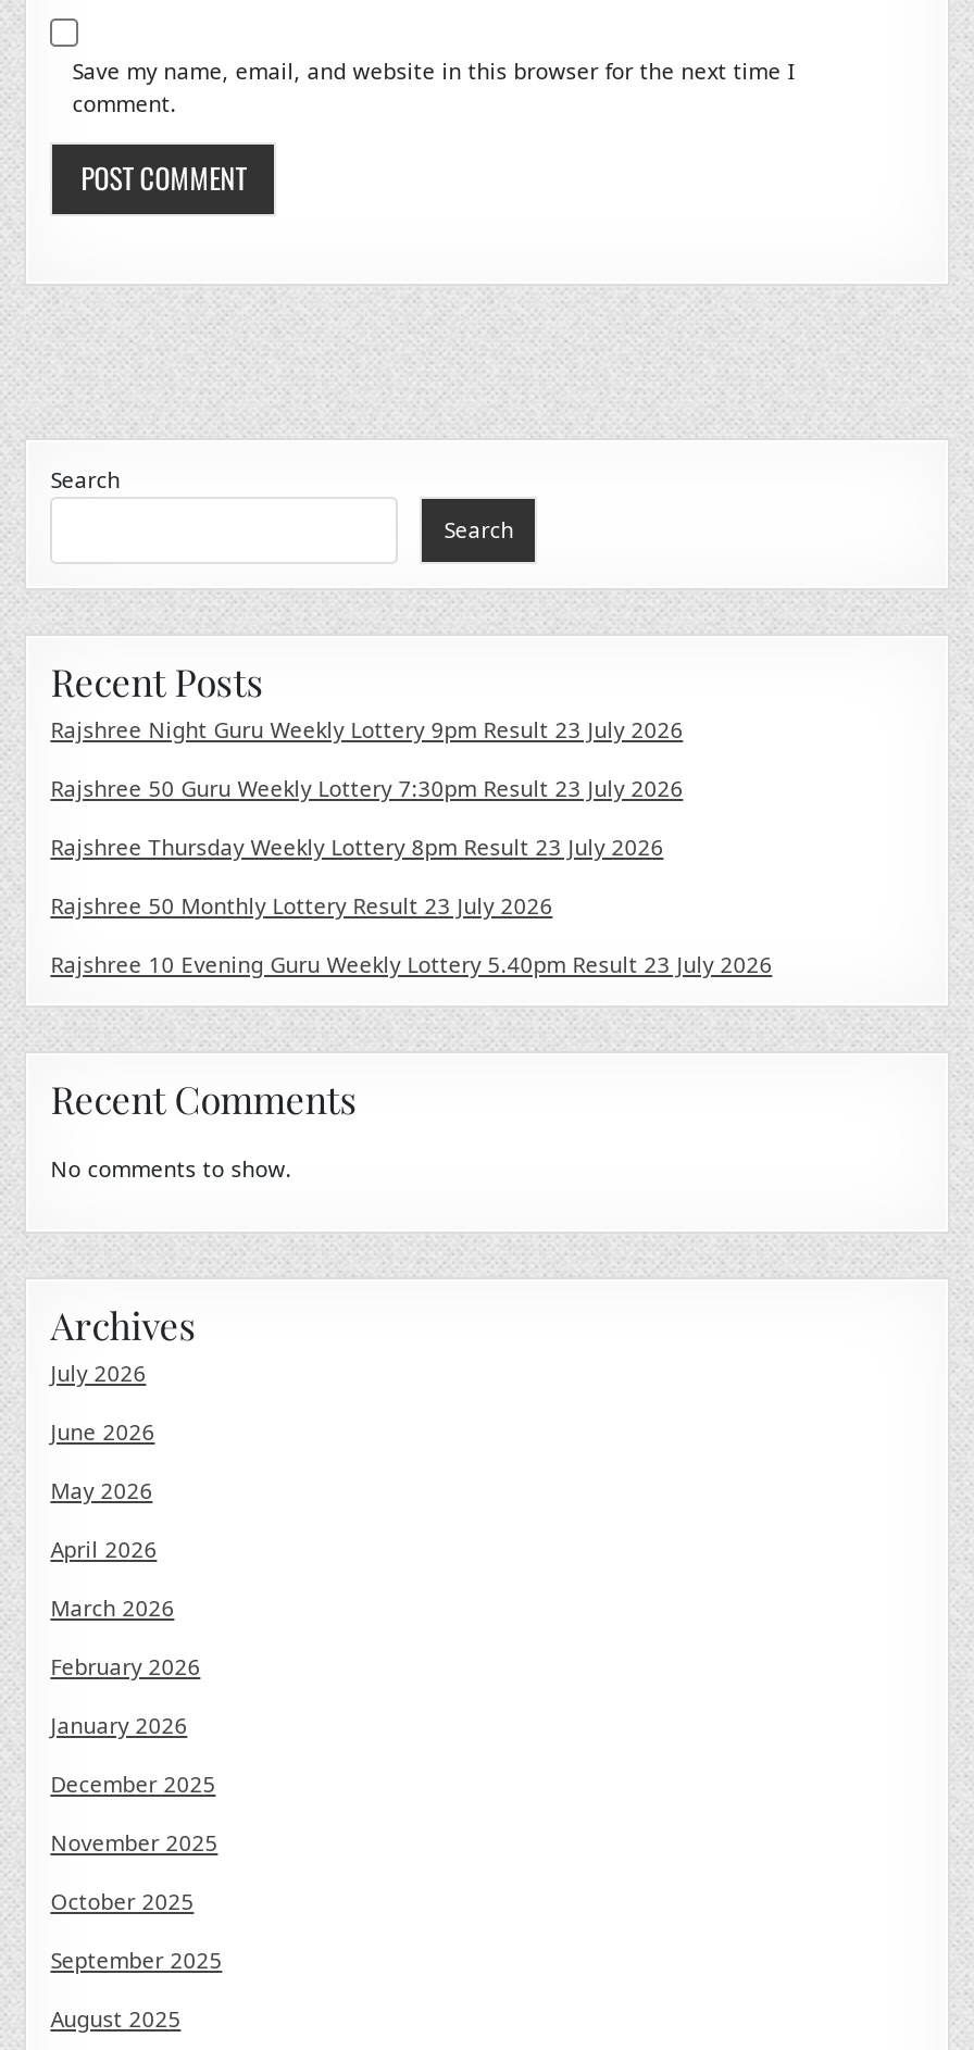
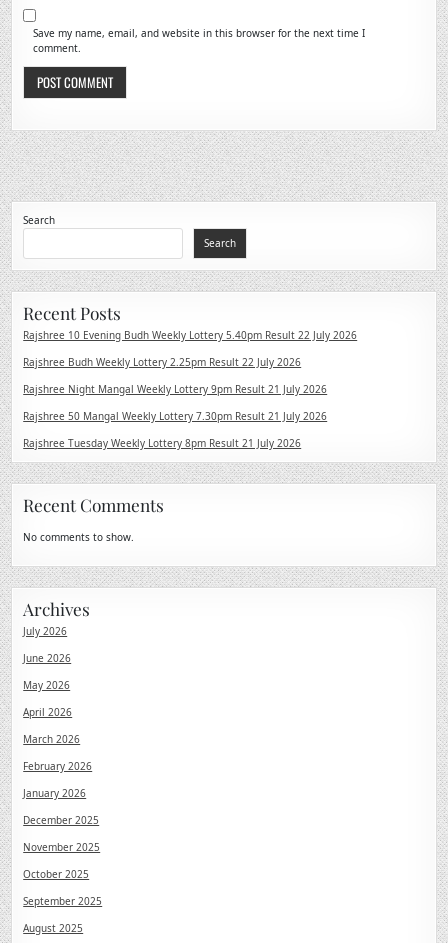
[50,713,683,743] Rajshree Night Guru Weekly Lottery 9pm Result 23 July 2026 -> [23,328,357,342] Rajshree 10 Evening Budh Weekly Lottery 5.40pm Result 22 July 2026
[50,772,683,802] Rajshree 50 Guru Weekly Lottery 7:30pm Result 23 July 2026 -> [23,355,301,369] Rajshree Budh Weekly Lottery 2.25pm Result 22 July 2026
[50,830,664,861] Rajshree Thursday Weekly Lottery 8pm Result 23 July 2026 -> [23,382,327,396] Rajshree Night Mangal Weekly Lottery 9pm Result 21 July 2026
[50,889,553,920] Rajshree 50 Monthly Lottery Result 23 July 2026 -> [23,409,327,423] Rajshree 50 Mangal Weekly Lottery 7.30pm Result 21 July 2026
[50,948,772,978] Rajshree 10 Evening Guru Weekly Lottery 5.40pm Result 23 July 2026 -> [23,436,301,450] Rajshree Tuesday Weekly Lottery 8pm Result 21 July 2026

